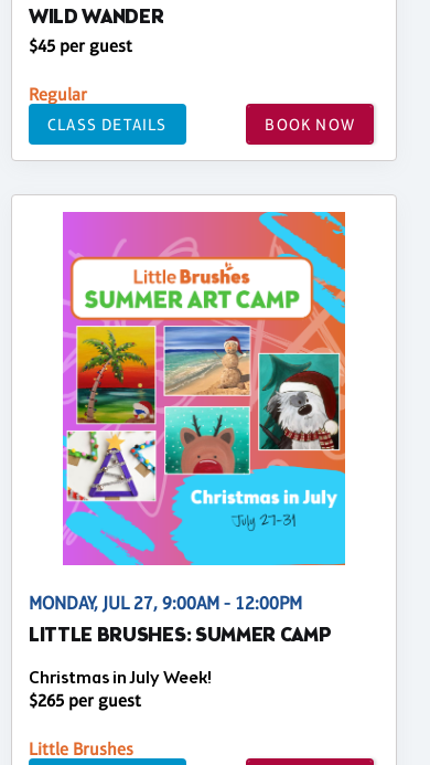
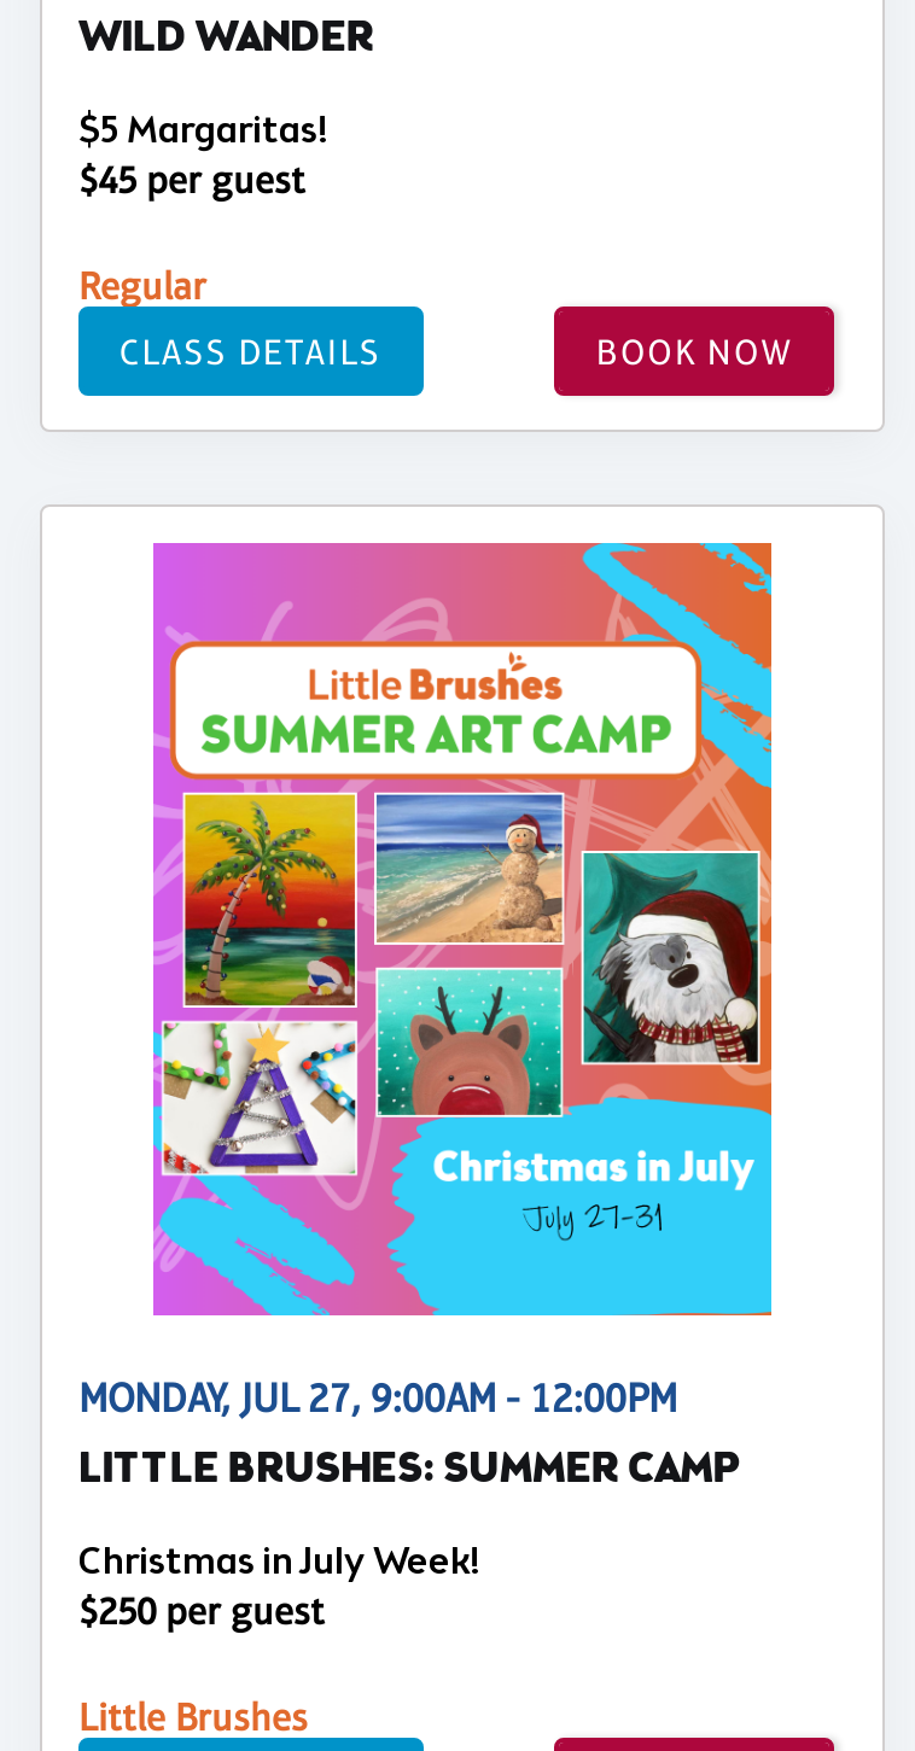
none -> [78,107,327,158] $5 Margaritas!
[29,690,141,711] $265 per guest -> [78,1588,325,1634] $250 per guest

